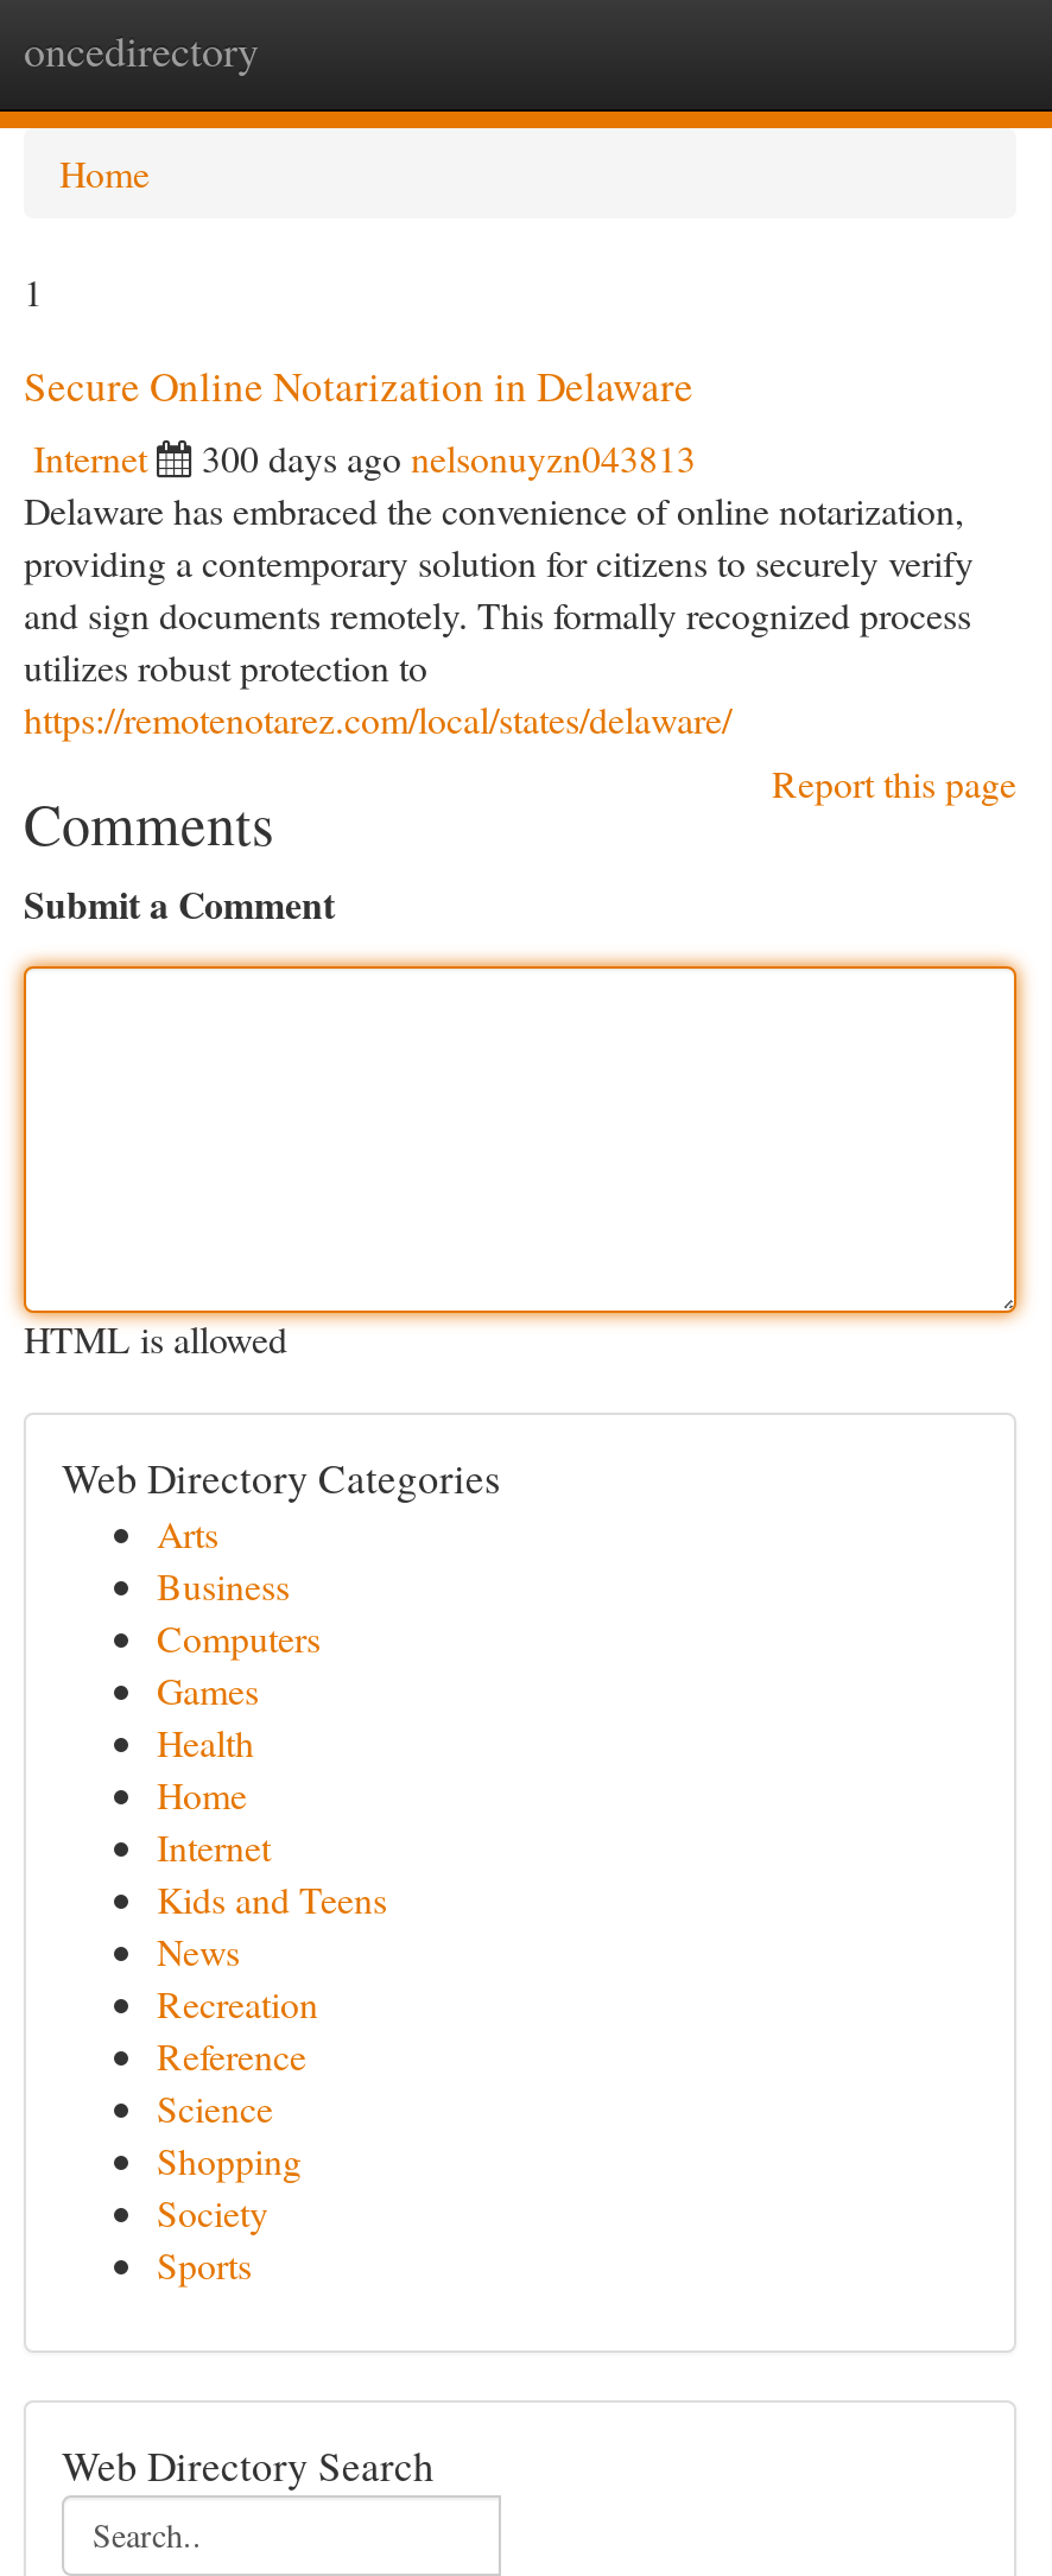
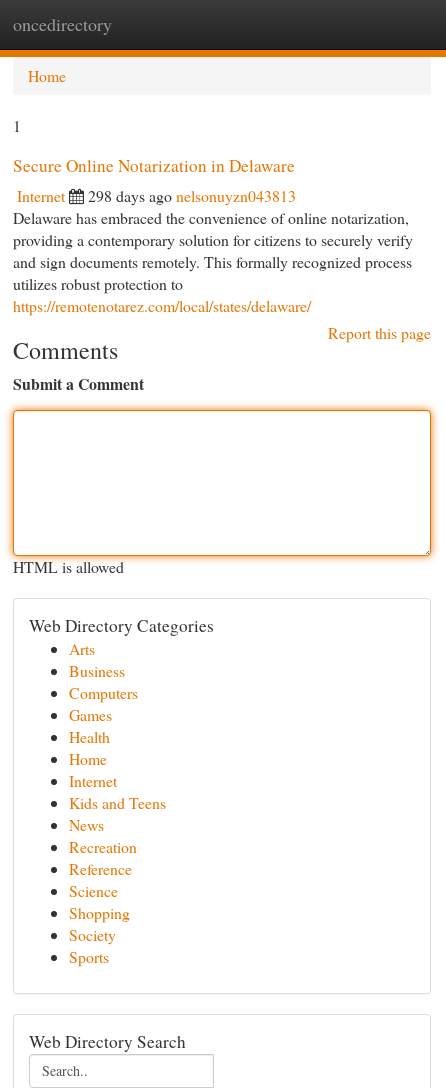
[202,432,696,482] 300 days ago nelsonuyzn043813 -> [88,185,296,206] 298 days ago nelsonuyzn043813

